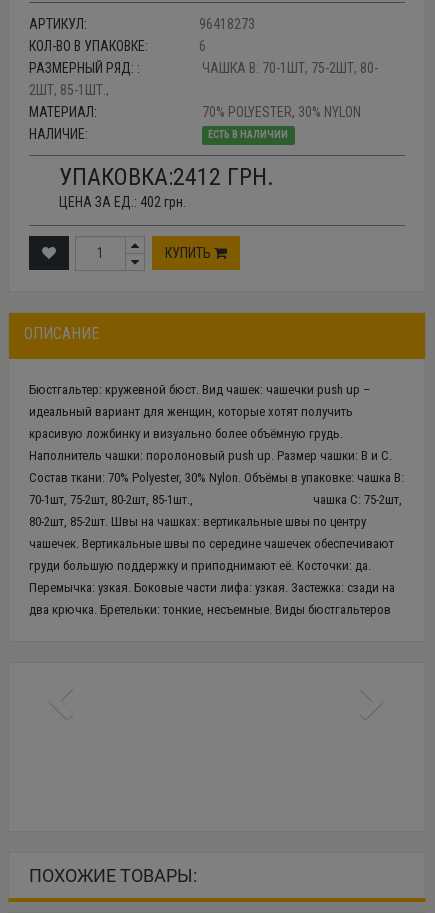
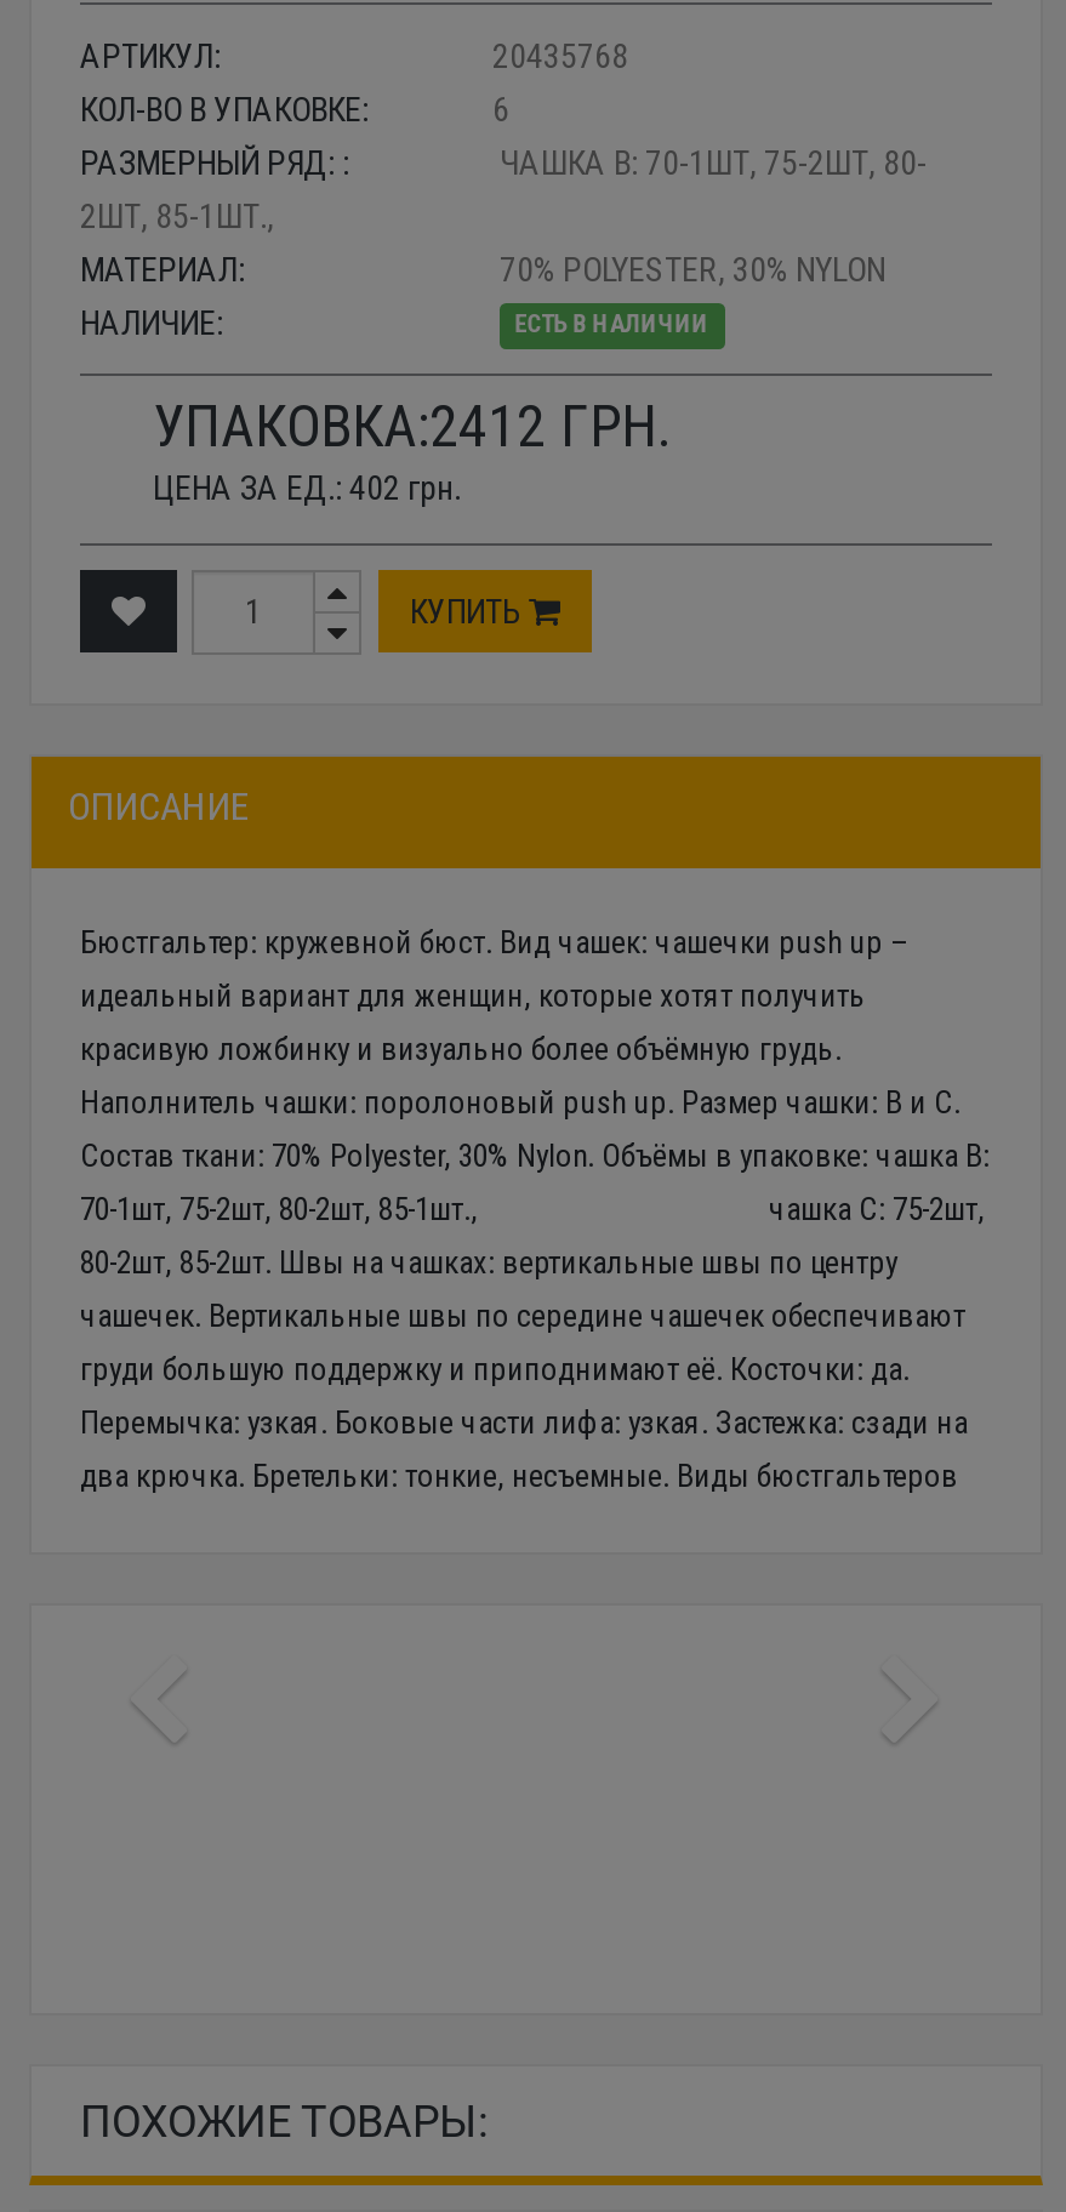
[199,15,255,31] 96418273 -> [492,35,628,74] 20435768

